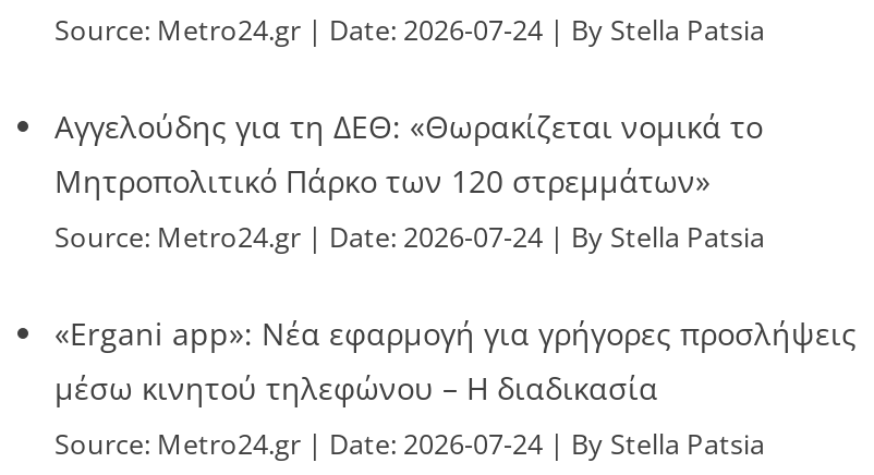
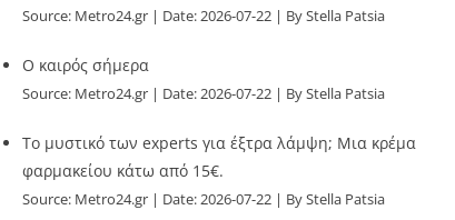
[329,12,765,49] Date: 2026-07-24 By Stella Patsia -> [162,6,385,25] Date: 2026-07-22 By Stella Patsia
[54,106,763,202] Αγγελούδης για τη ΔΕΘ: «Θωρακίζεται νομικά το | Μητροπολιτικό Πάρκο των 120 στρεμμάτων» -> [22,54,149,75] O καιρός σήμερα
[329,219,765,256] Date: 2026-07-24 By Stella Patsia -> [162,84,385,103] Date: 2026-07-22 By Stella Patsia
[54,313,857,409] «Ergani app»: Νέα εφαρμογή για γρήγορες προσλήψεις | μέσω κινητού τηλεφώνου – Η διαδικασία -> [22,132,416,181] Το μυστικό των experts για έξτρα λάμψη; Μια κρέμα | φαρμακείου κάτω από 15€.
[329,426,765,463] Date: 2026-07-24 By Stella Patsia -> [162,190,385,208] Date: 2026-07-22 By Stella Patsia

